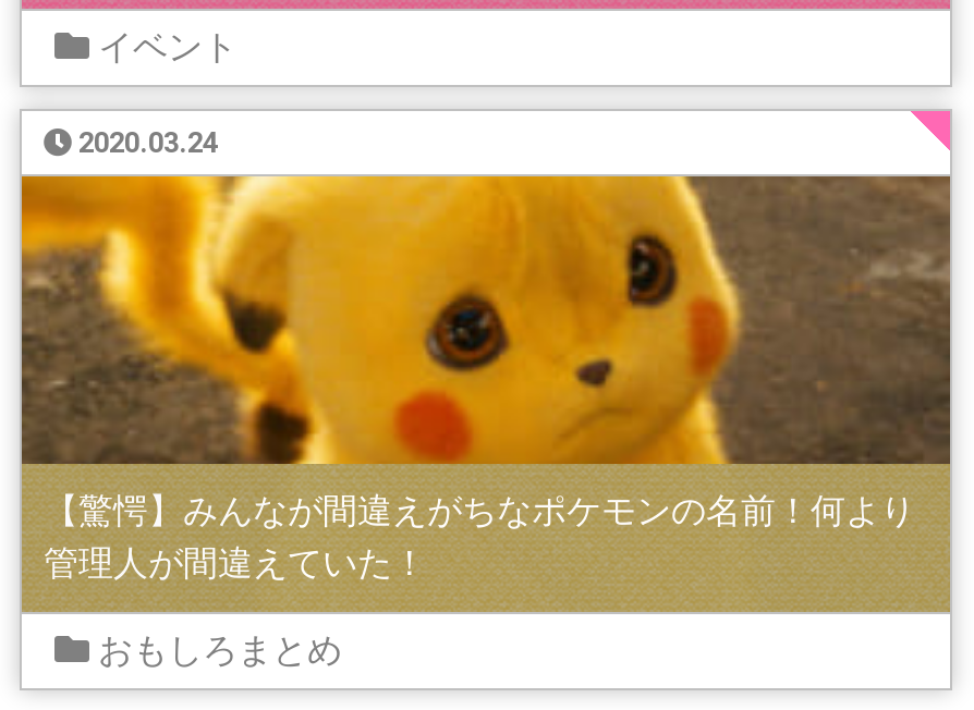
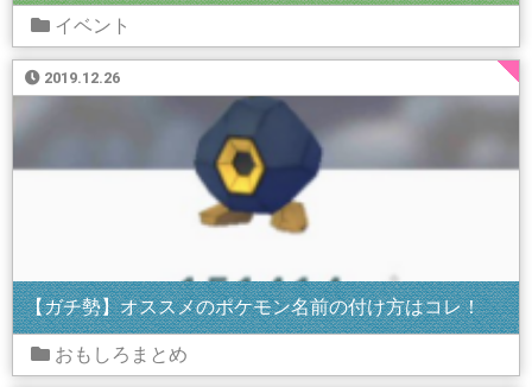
[72,127,218,159] 2020.03.24 -> [40,69,120,87] 2019.12.26
[20,174,952,614] [image] | 【驚愕】みんなが間違えがちなポケモンの名前！何より | 管理人が間違えていた！ -> [12,95,520,335] [image] | 【ガチ勢】オススメのポケモン名前の付け方はコレ！

